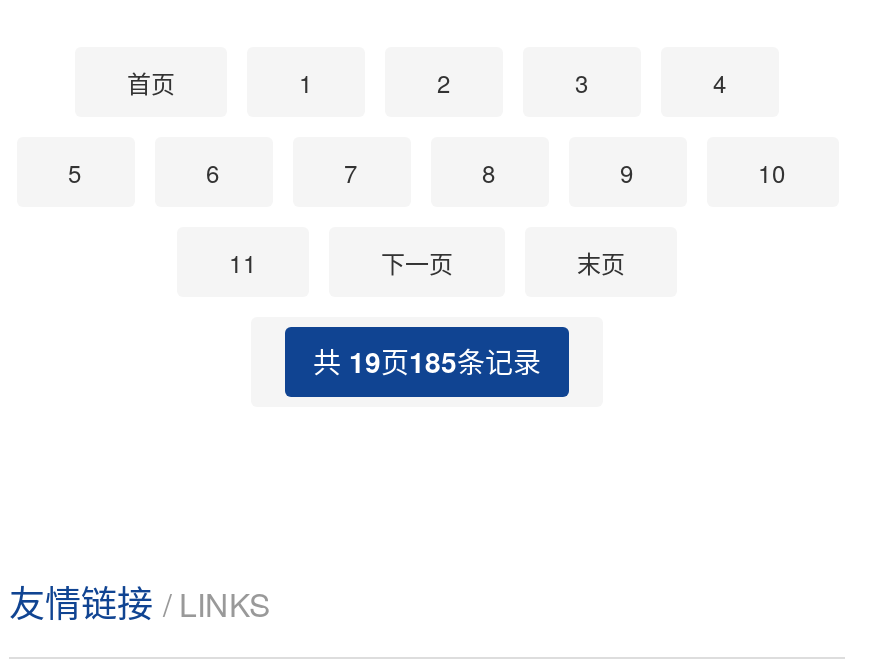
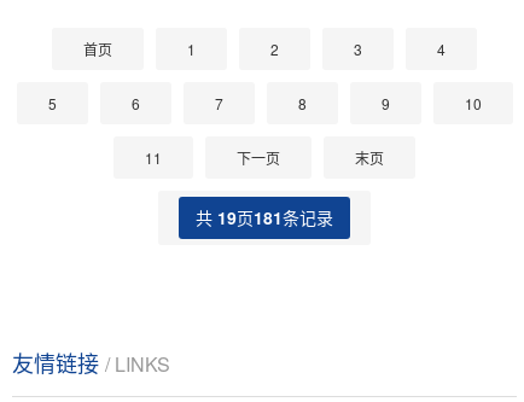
[313,341,541,381] 共19页185条记录 -> [196,205,333,229] 共19页181条记录

